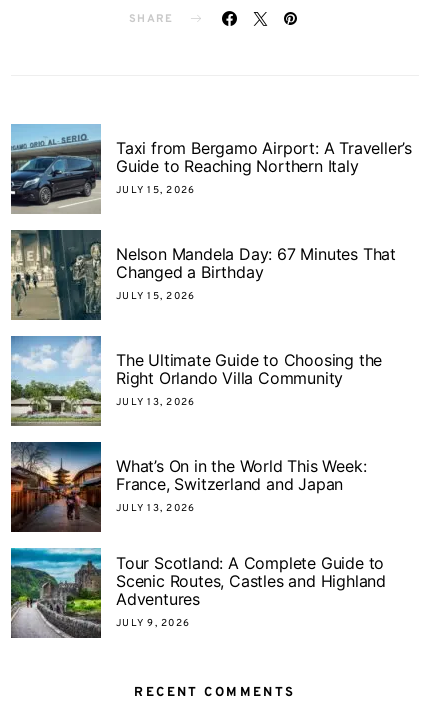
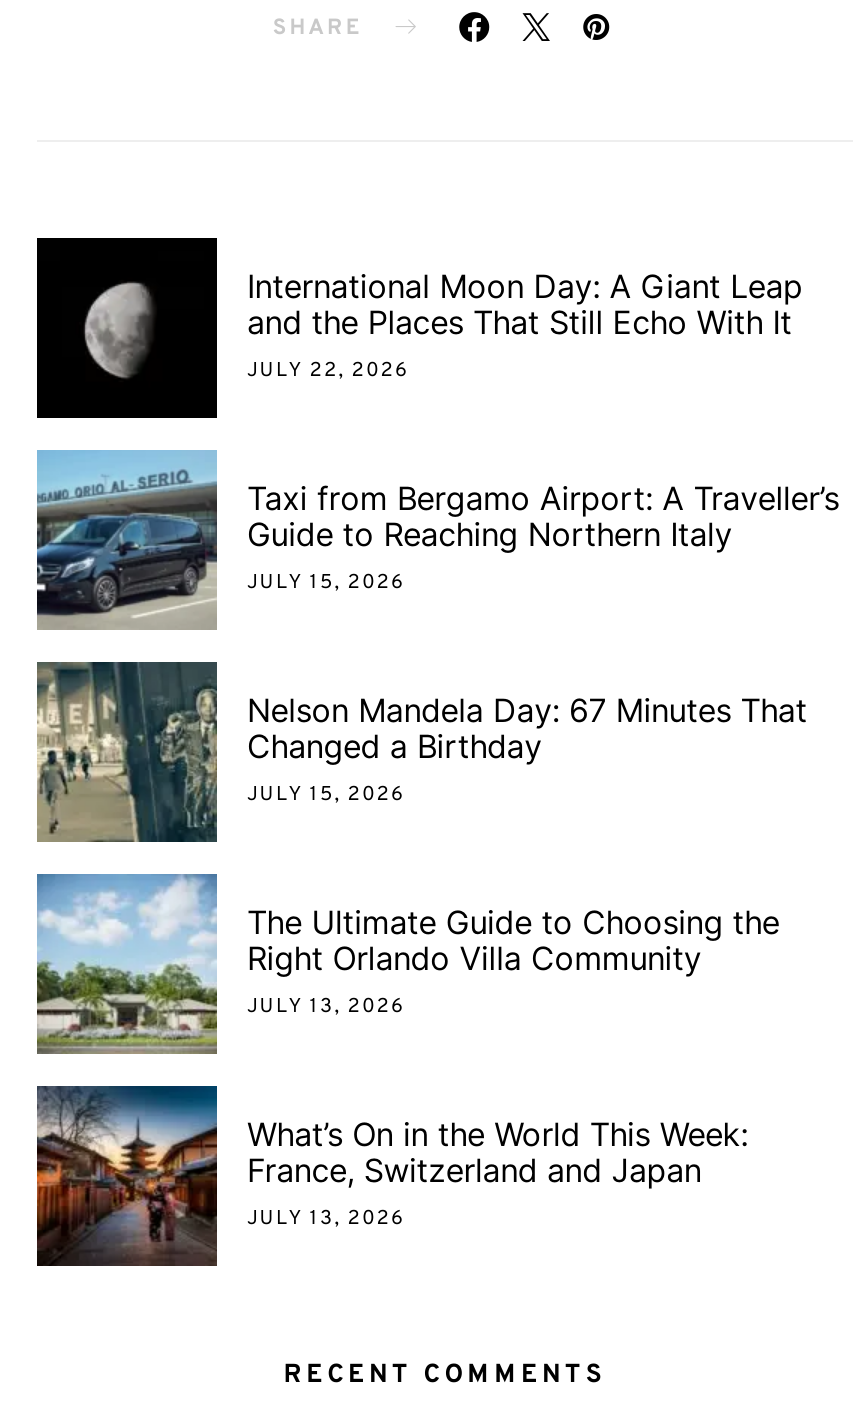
none -> [35,236,803,418] [image] | International Moon Day: A Giant Leap | and the Places That Still Echo With It | JULY 22, 2026
moved [9,128,412,515] -> [33,458,839,1233]: [image] | Taxi from Bergamo Airport: A Traveller’s | Guide to Reaching Northern Italy | ... | France, Switzerland and Japan | JULY 13, 2026
[10,547,386,639] [image] | Tour Scotland: A Complete Guide to | Scenic Routes, Castles and Highland | Adventures | JULY 9, 2026 -> none

